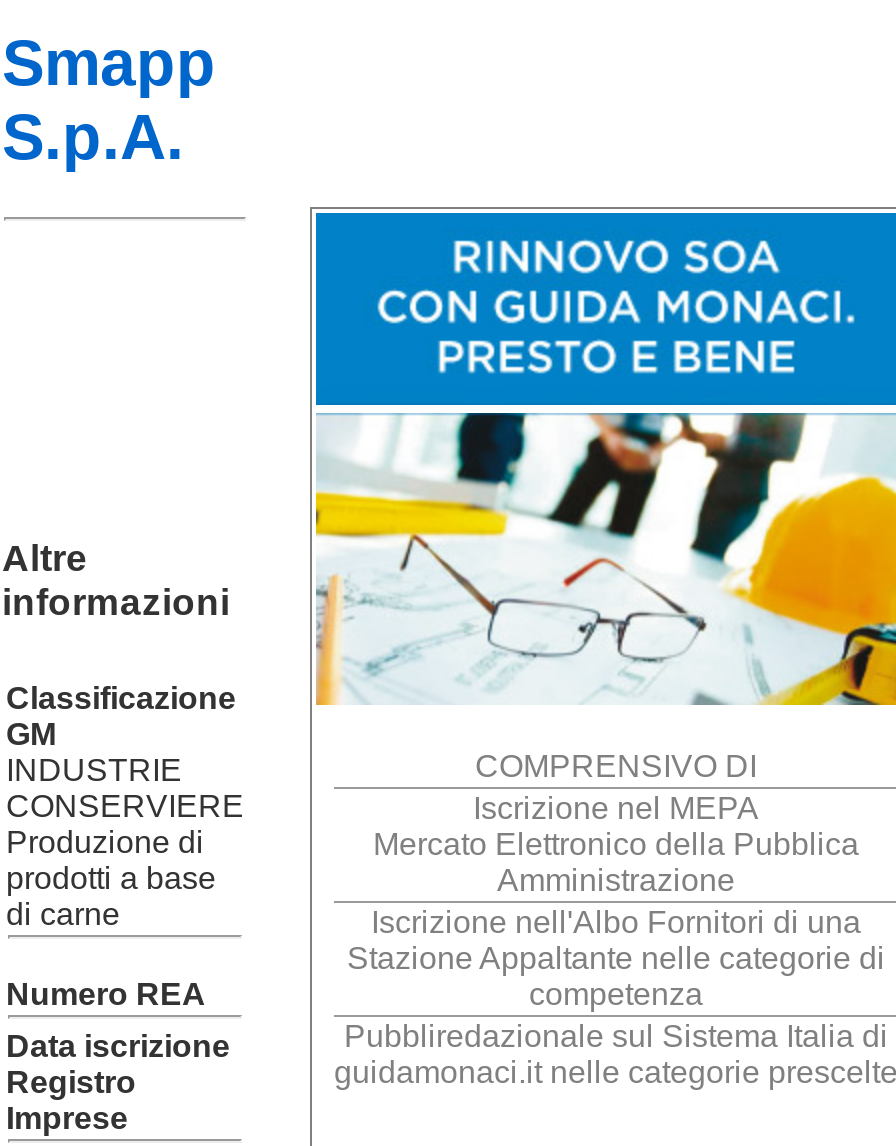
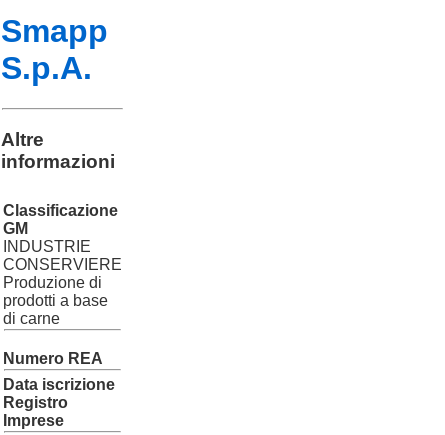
[308,207,896,1089] [image] | COMPRENSIVO DI | Iscrizione nel MEPA | Mercato Elettronico della Pubblica | Amministrazione | Iscrizione nell'Albo Fornitori di una | Stazione Appaltante nelle categorie di | competenza | Pubbliredazionale sul Sistema Italia di | guidamonaci.it nelle categorie prescelte -> none

